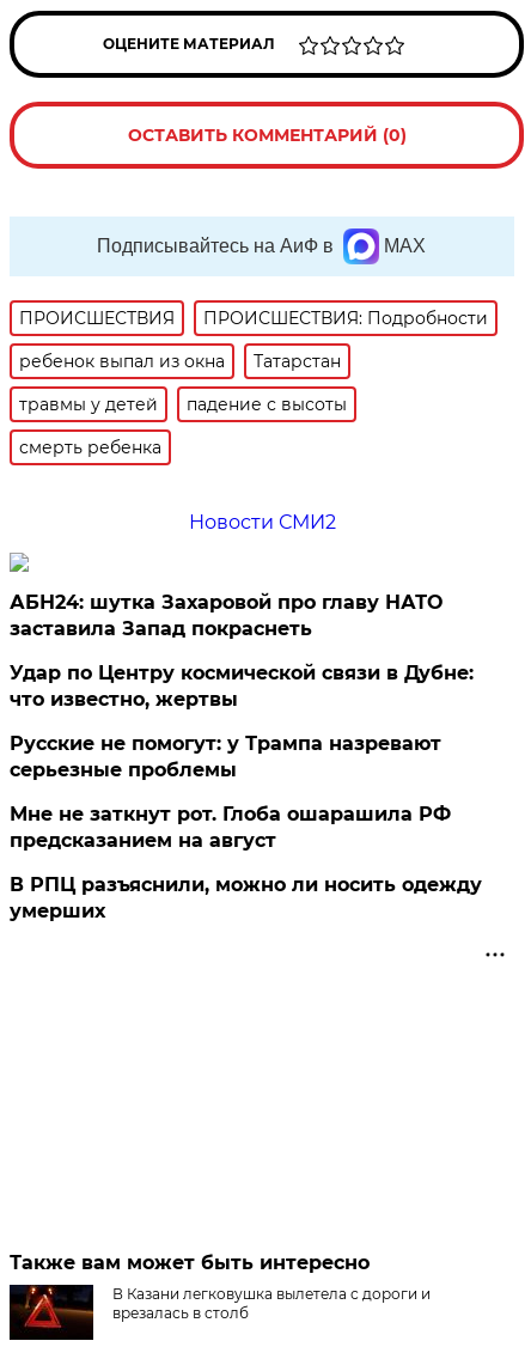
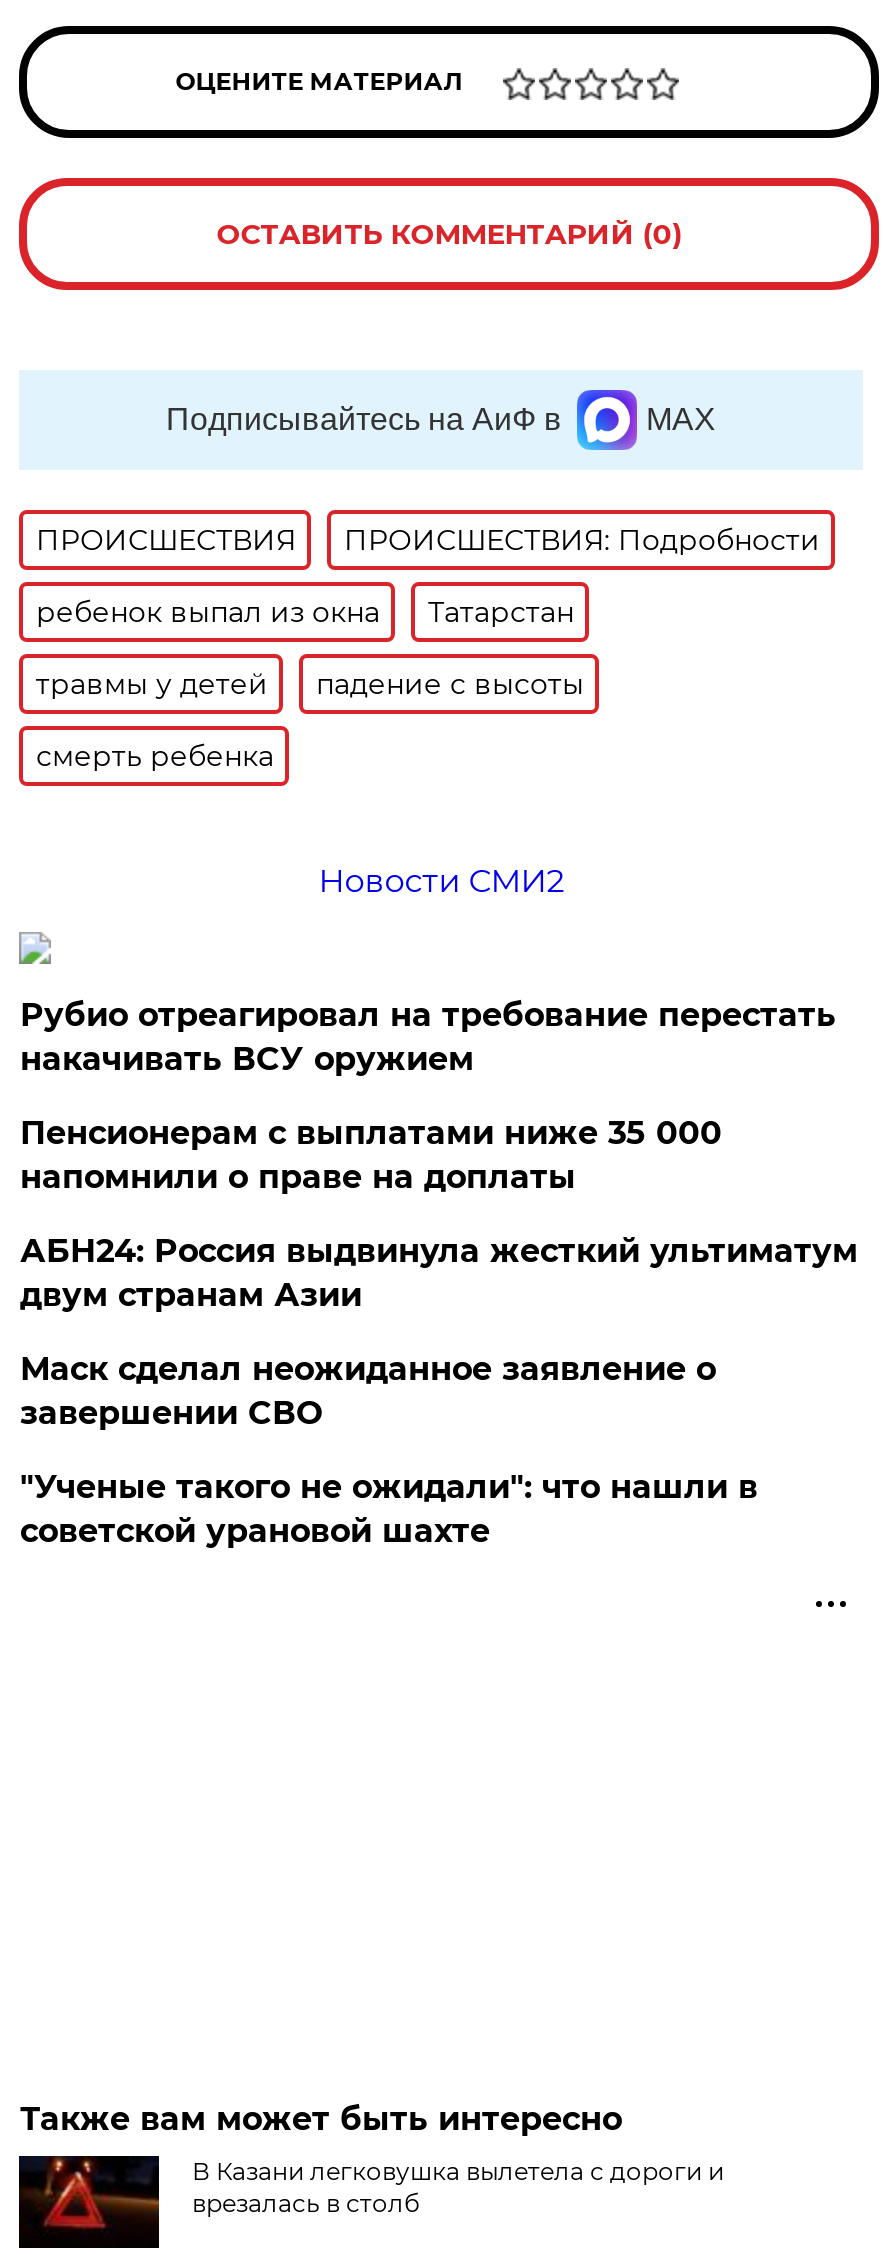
[10,591,443,640] АБН24: шутка Захаровой про главу НАТО | заставила Запад покраснеть -> [20,996,836,1078] Рубио отреагировал на требование перестать | накачивать ВСУ оружием
[10,662,474,711] Удар по Центру космической связи в Дубне: | что известно, жертвы -> [20,1114,722,1196] Пенсионерам с выплатами ниже 35 000 | напомнили о праве на доплаты
[10,732,442,781] Русские не помогут: у Трампа назревают | серьезные проблемы -> [20,1232,858,1314] АБН24: Россия выдвинула жесткий ультиматум | двум странам Азии
[10,803,451,852] Мне не заткнут рот. Глоба ошарашила РФ | предсказанием на август -> [20,1350,716,1432] Маск сделал неожиданное заявление о | завершении СВО
[10,873,482,922] В РПЦ разъяснили, можно ли носить одежду | умерших -> [20,1468,758,1550] "Ученые такого не ожидали": что нашли в | советской урановой шахте

